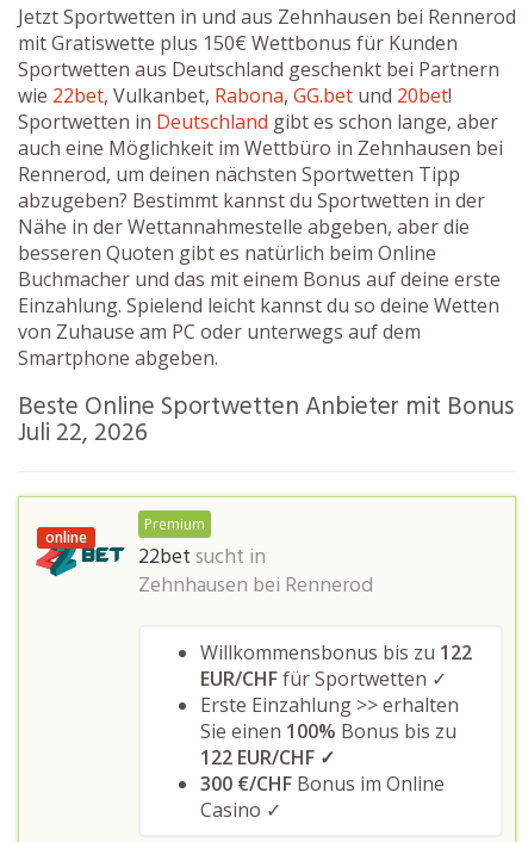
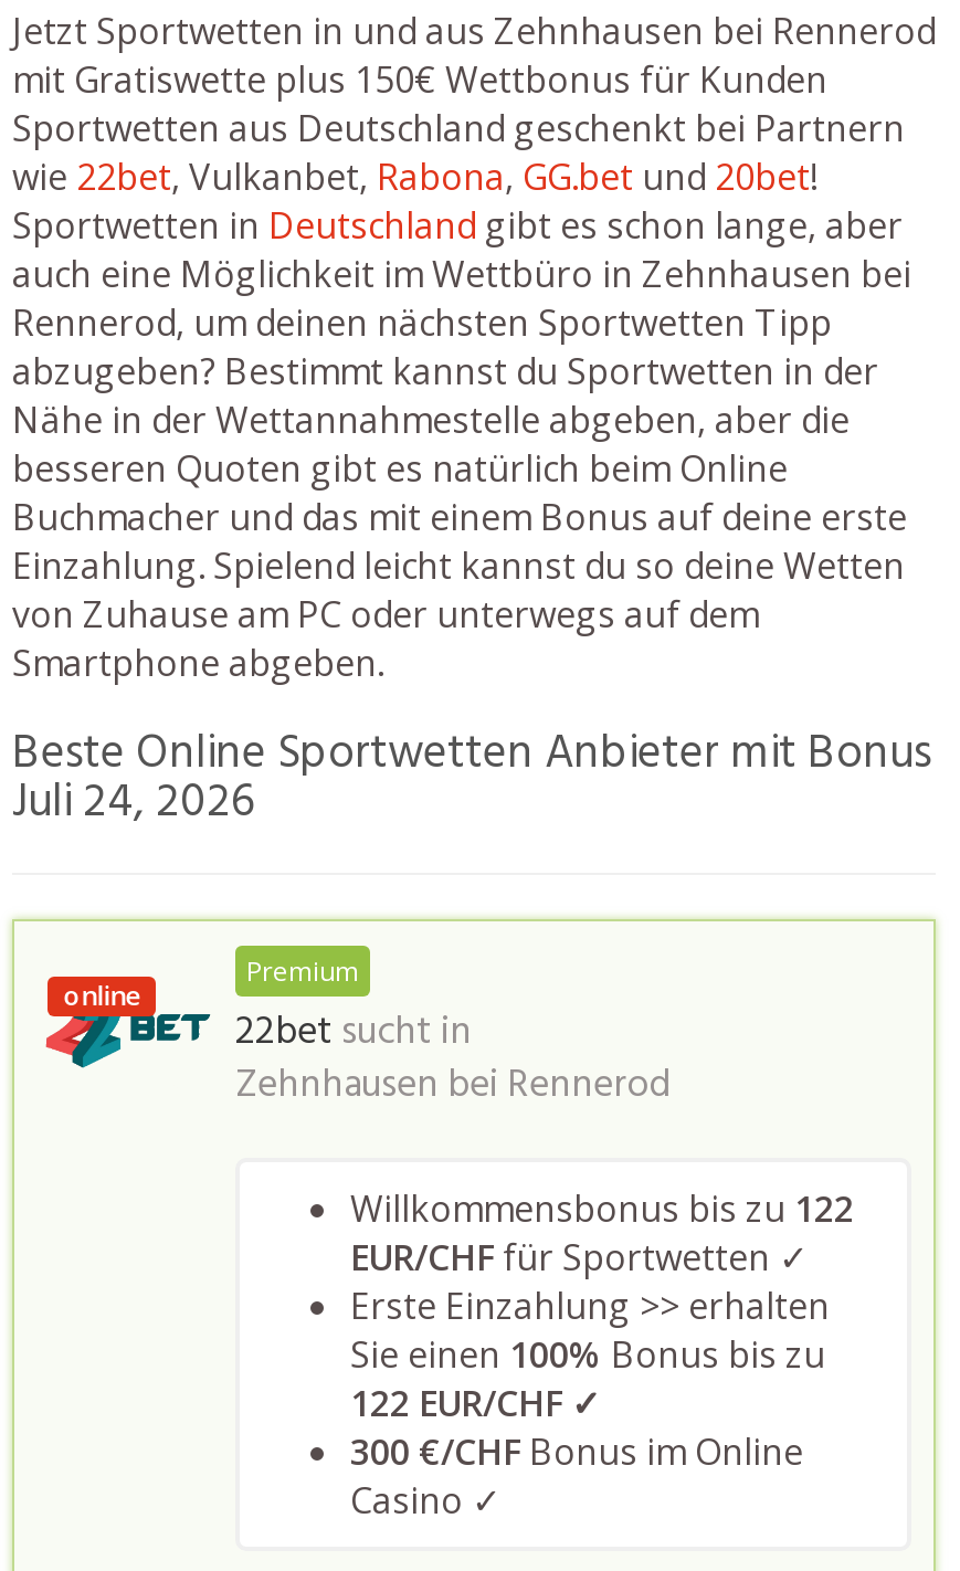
[18,414,148,454] Juli 22, 2026 -> [12,767,255,840] Juli 24, 2026

